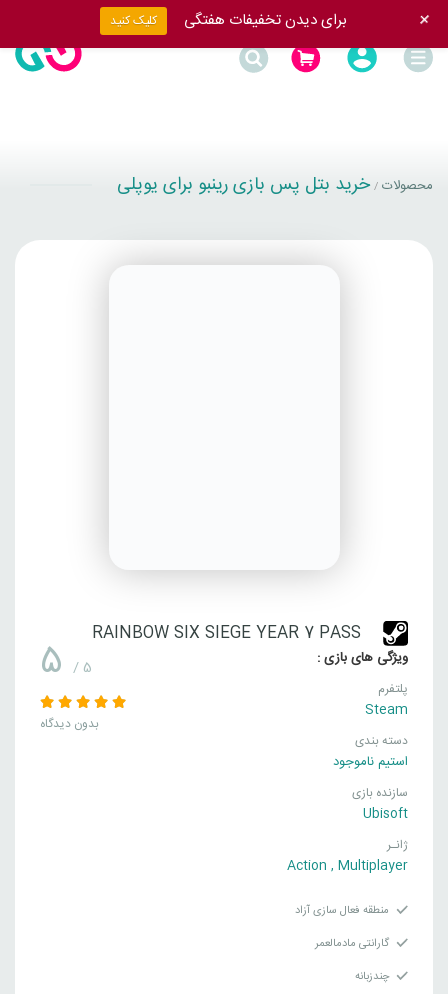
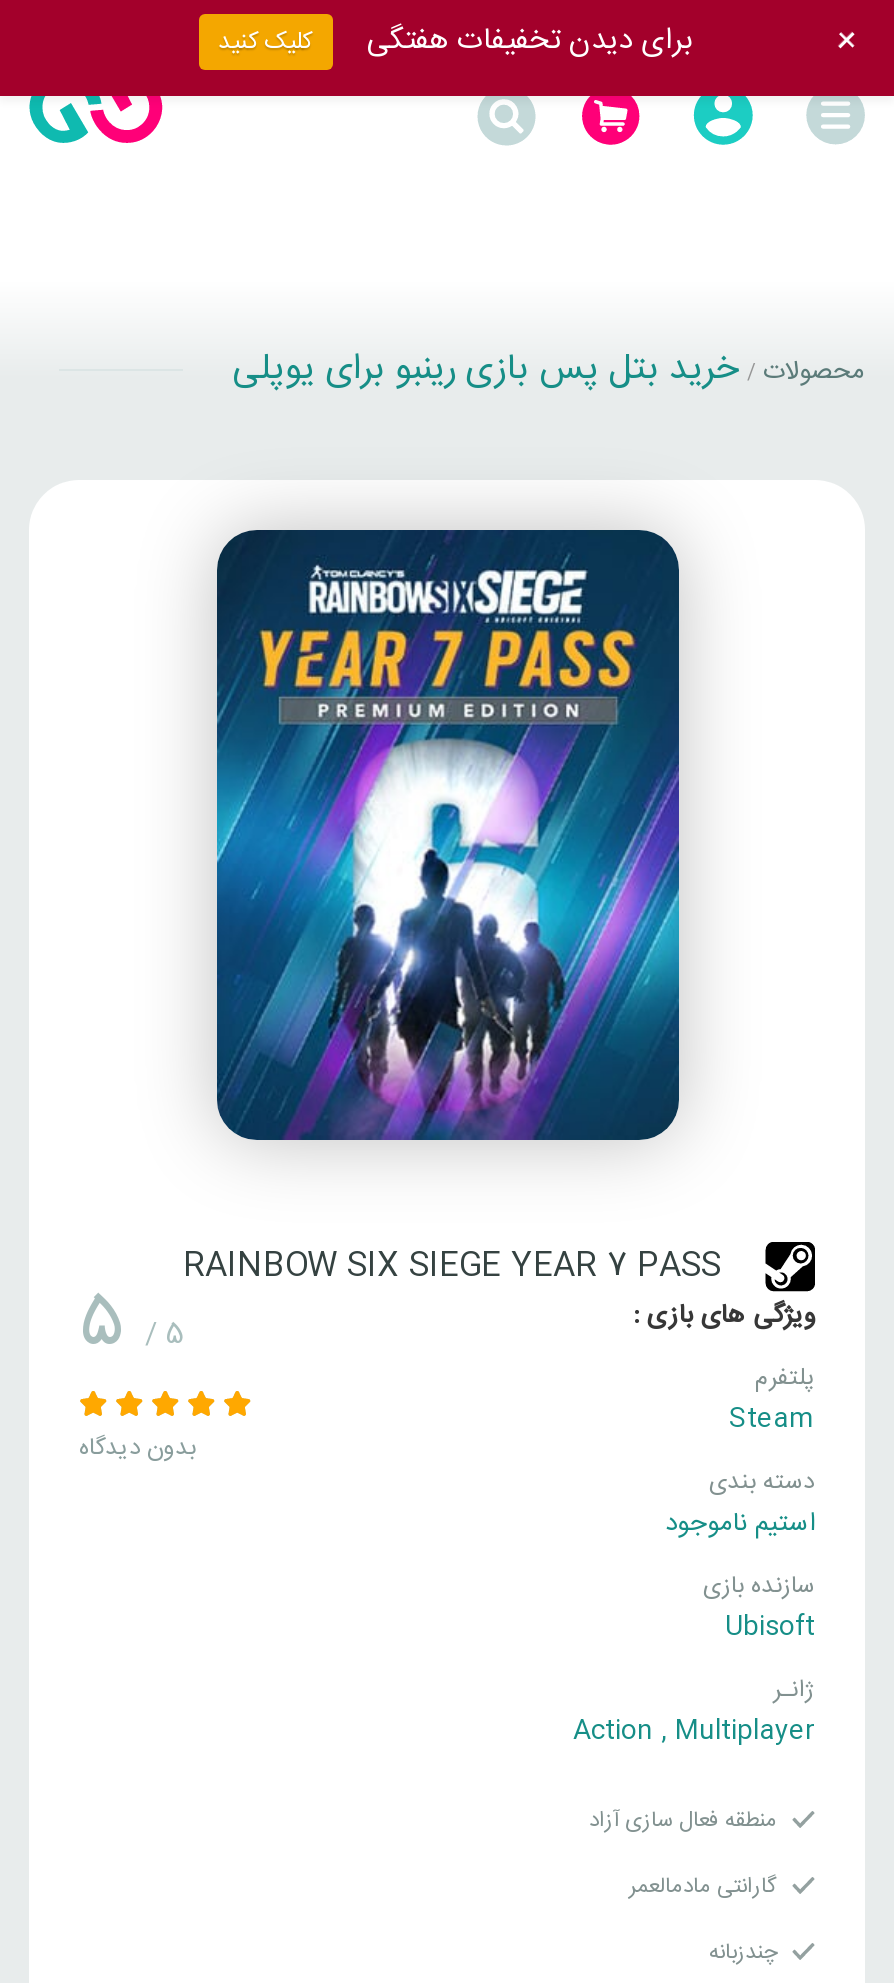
none -> [215,528,681,1142] [image]

